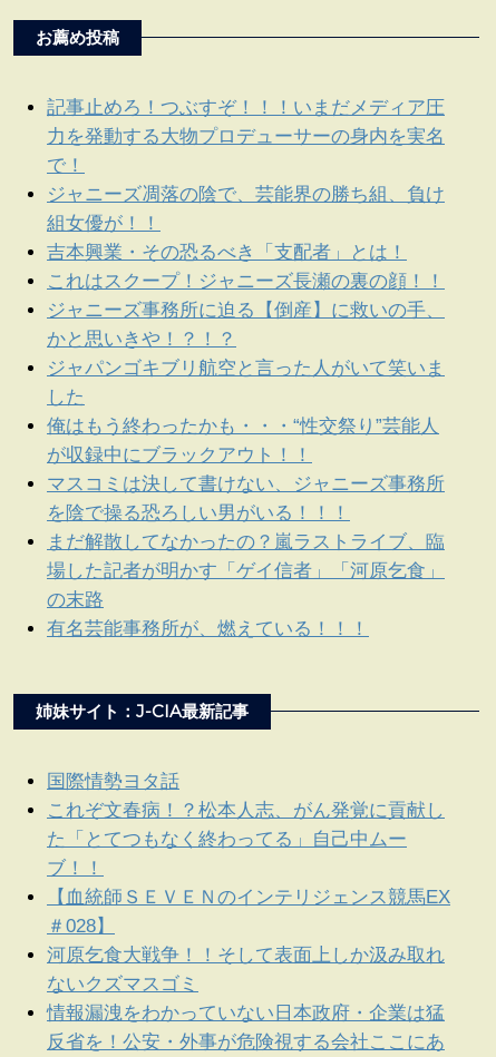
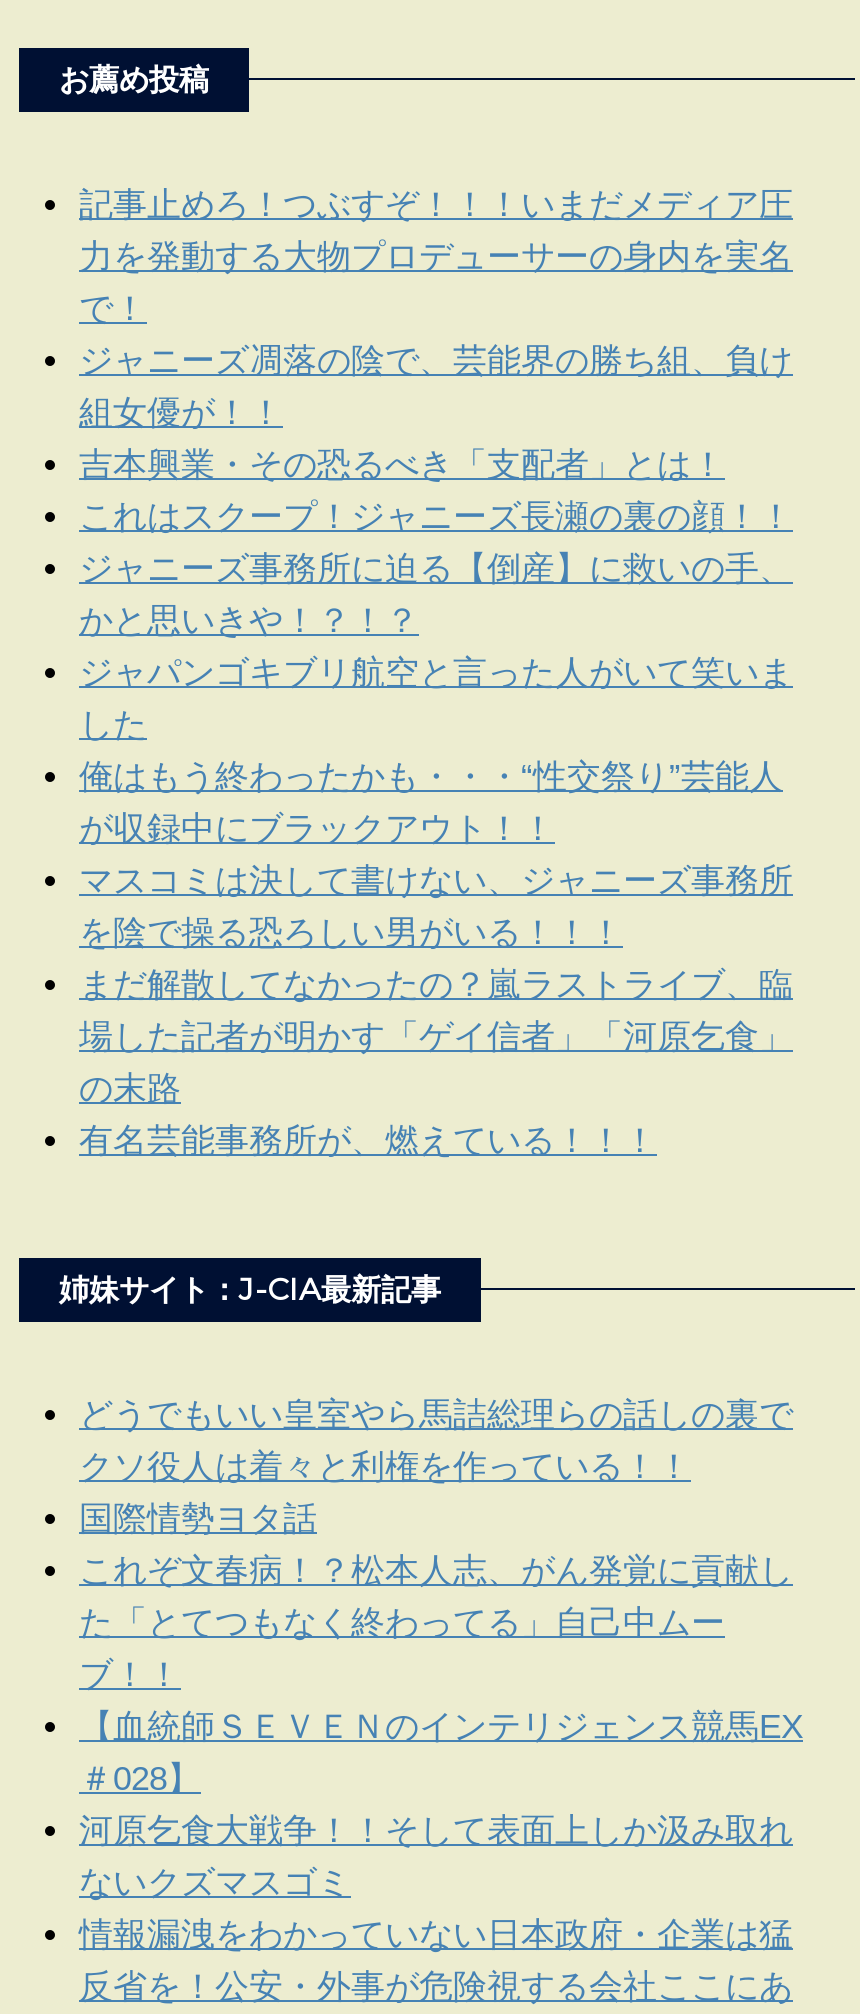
none -> [79,1396,793,1486] どうでもいい皇室やら馬詰総理らの話しの裏で | クソ役人は着々と利権を作っている！！

